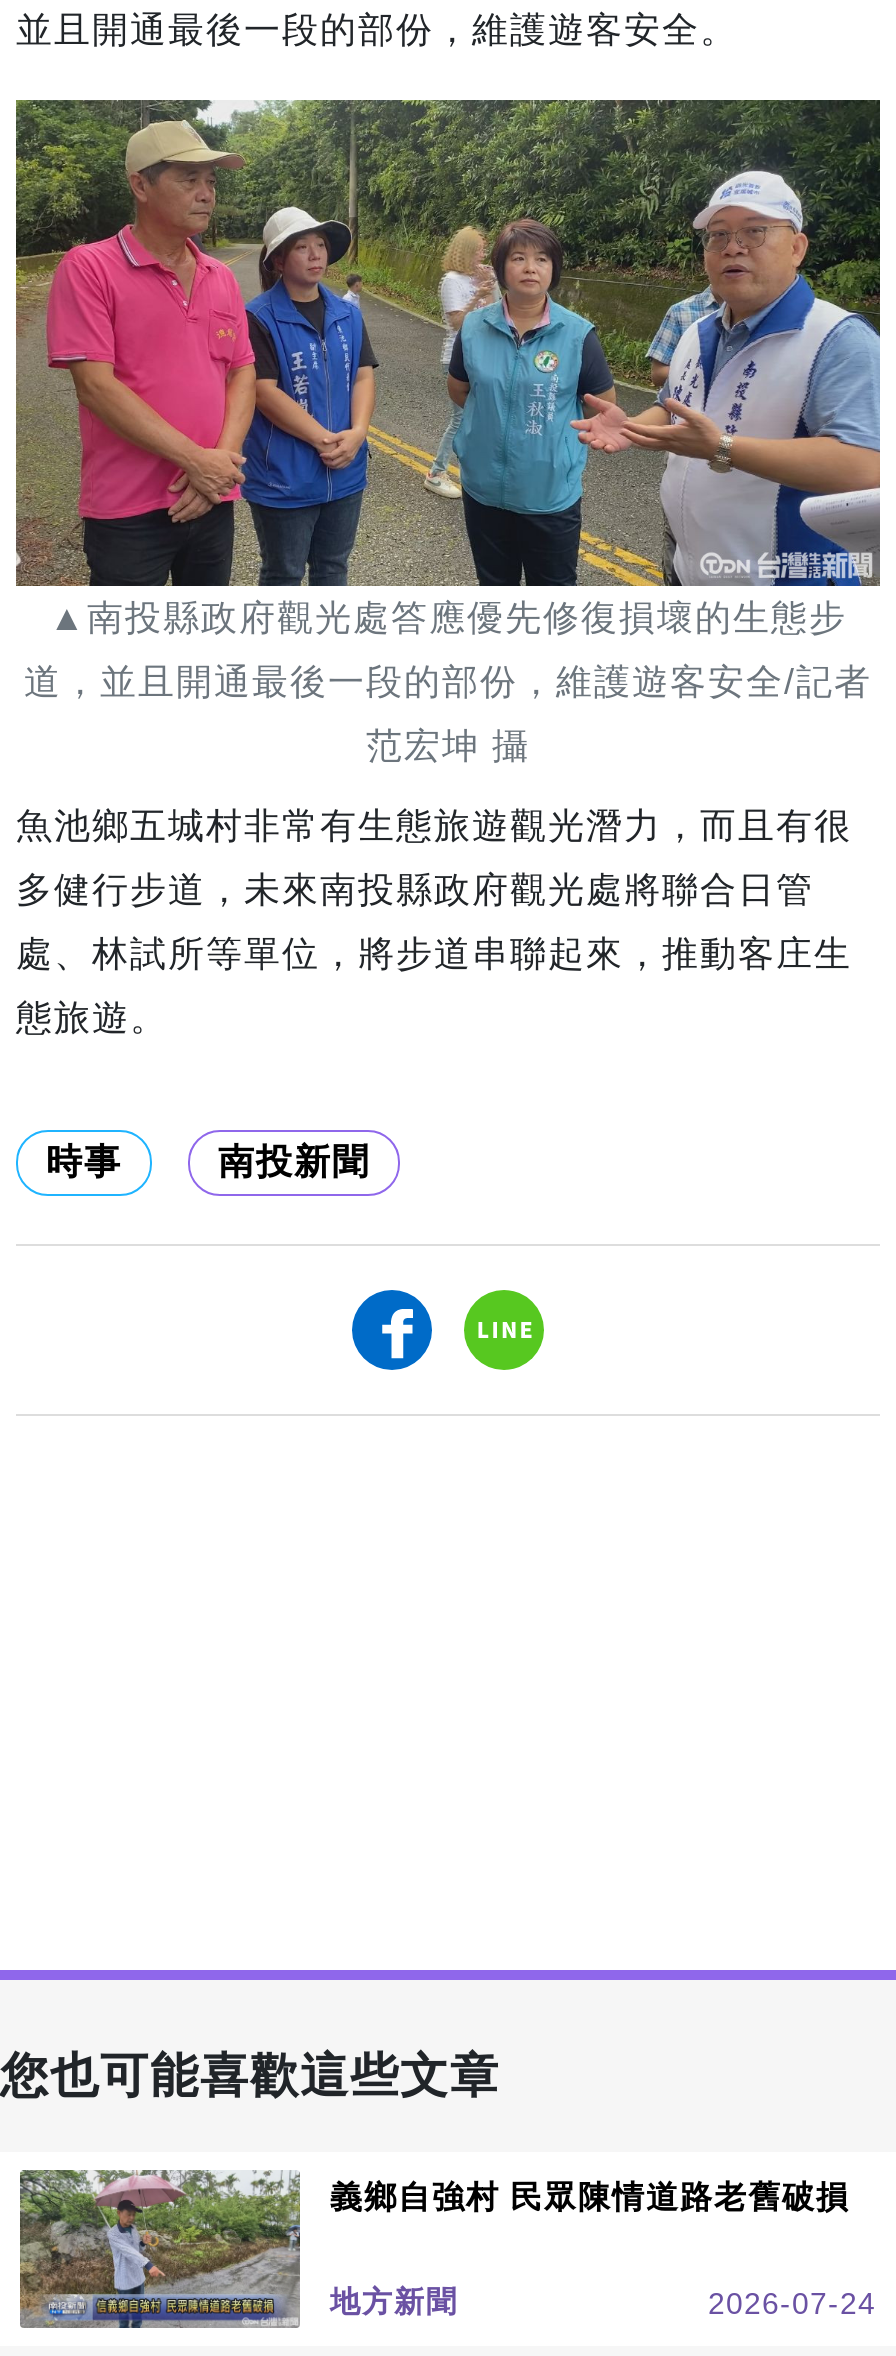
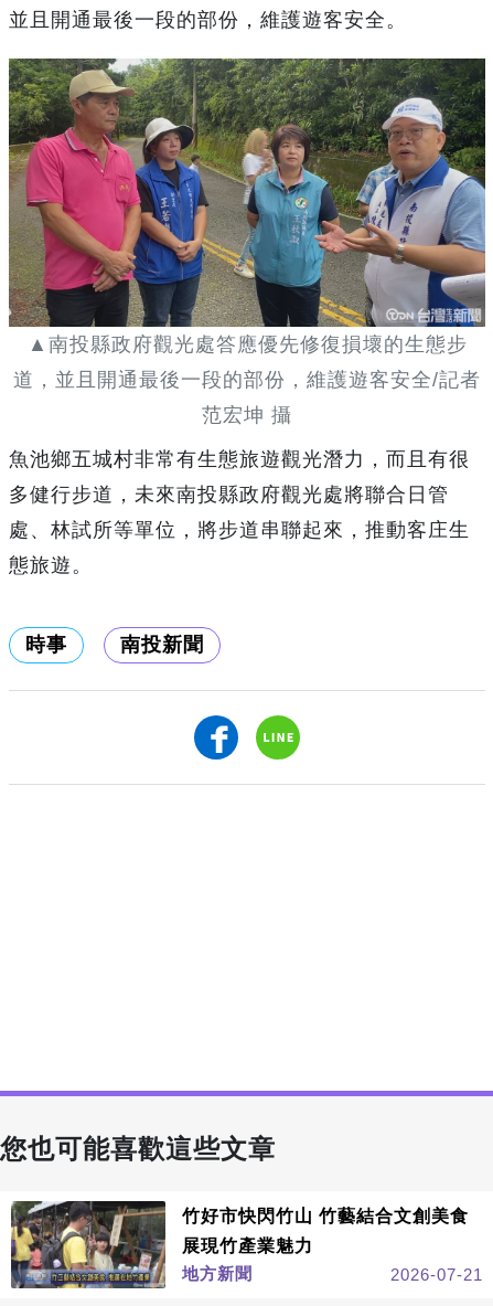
[18,2168,850,2330] [image] | 義鄉自強村 民眾陳情道路老舊破損 -> [10,1200,469,1289] [image] | 竹好市快閃竹山 竹藝結合文創美食 | 展現竹產業魅力
[708,2286,876,2320] 2026-07-24 -> [390,1265,483,1284] 2026-07-21

